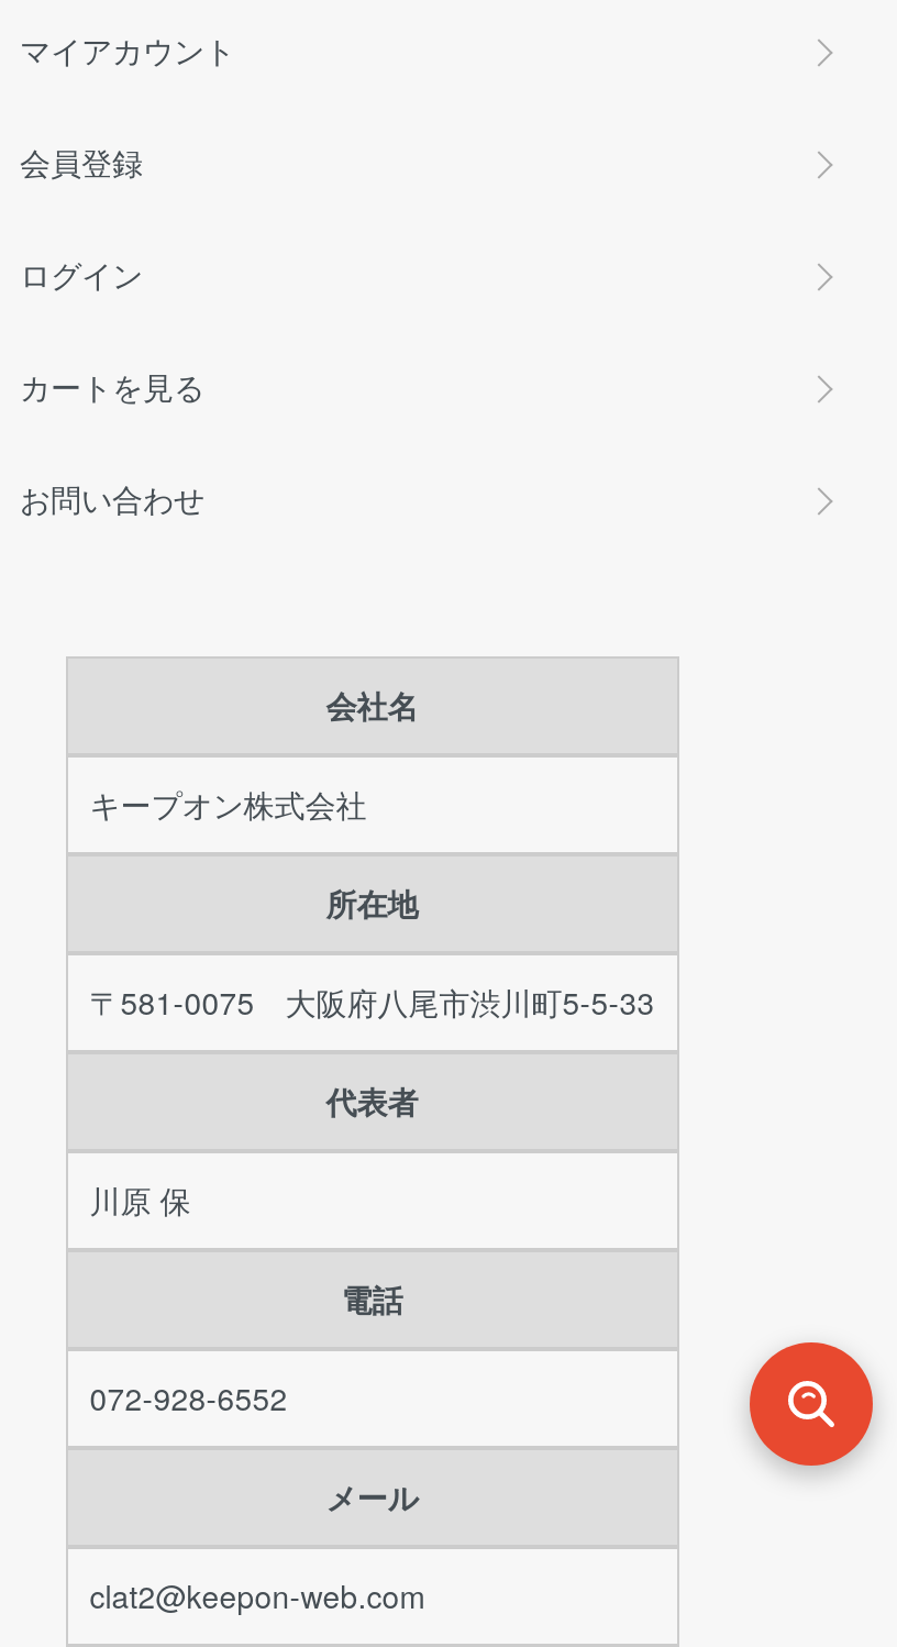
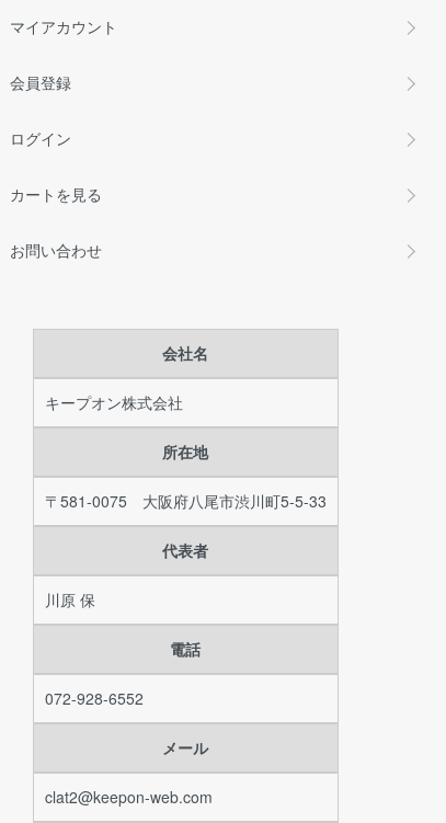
[741,1338,882,1483] [image] -> none

